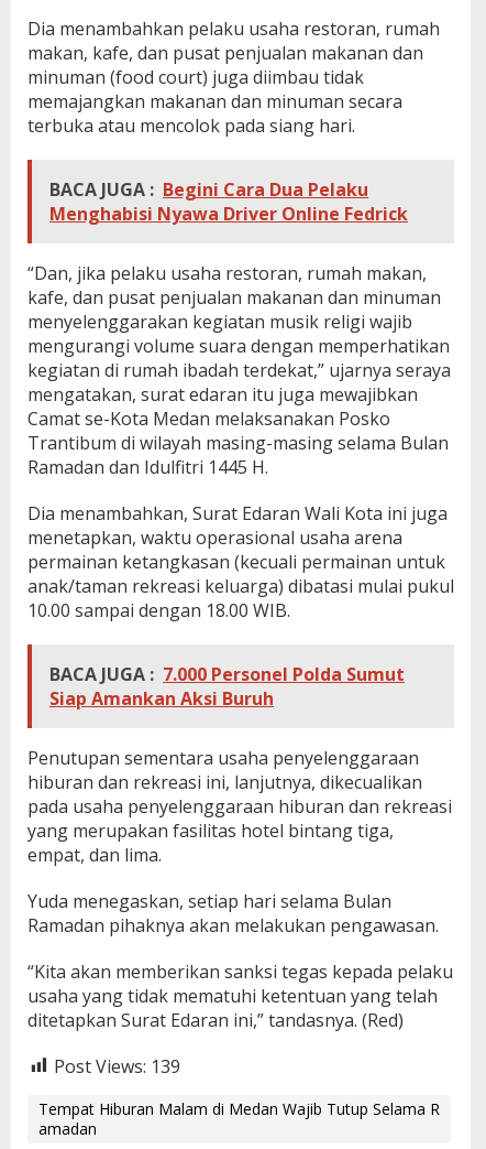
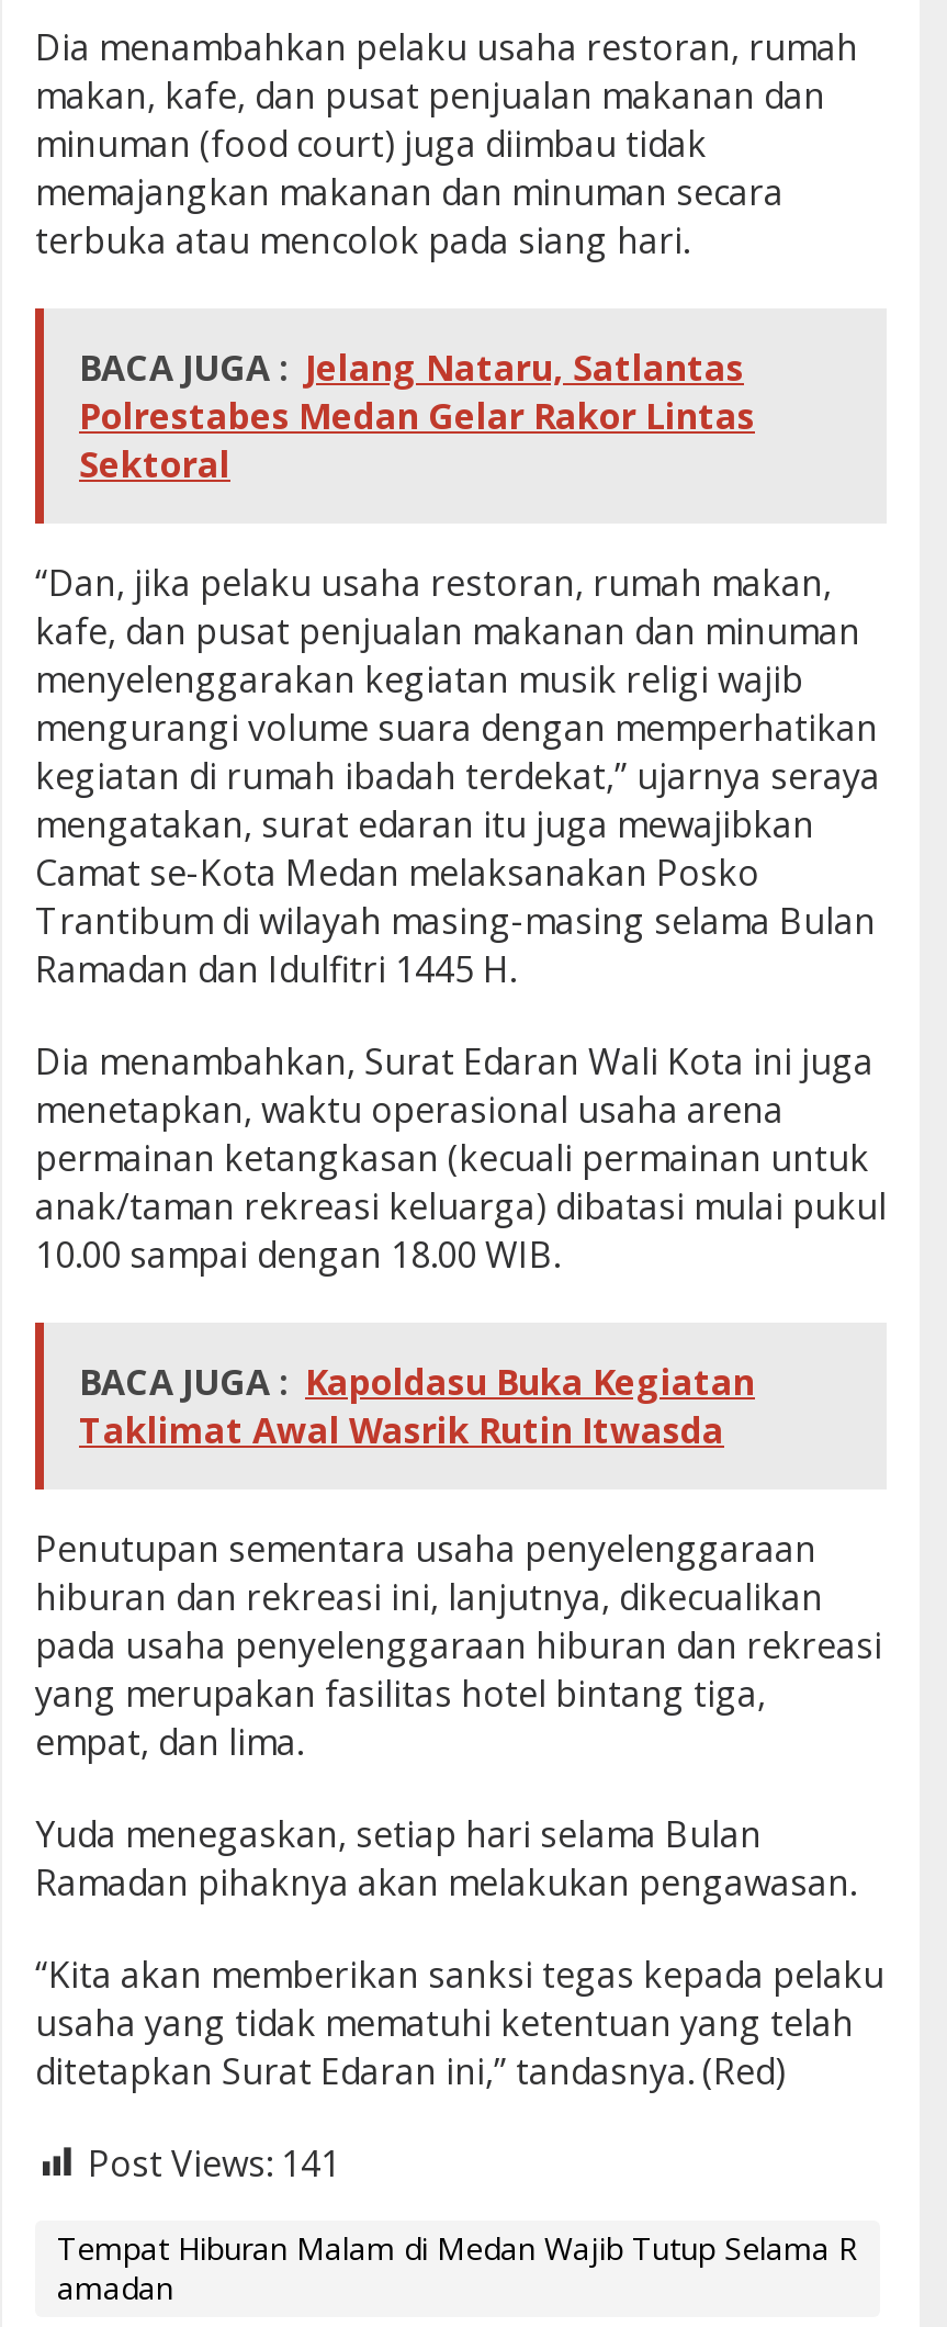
[49,177,408,225] BACA JUGA : Begini Cara Dua Pelaku | Menghabisi Nyawa Driver Online Fedrick -> [79,342,755,487] BACA JUGA : Jelang Nataru, Satlantas | Polrestabes Medan Gelar Rakor Lintas | Sektoral
[49,662,405,710] BACA JUGA : 7.000 Personel Polda Sumut | Siap Amankan Aksi Buruh -> [79,1357,755,1453] BACA JUGA : Kapoldasu Buka Kegiatan | Taklimat Awal Wasrik Rutin Itwasda
[54,1054,180,1078] Post Views: 139 -> [88,2138,340,2187] Post Views: 141

